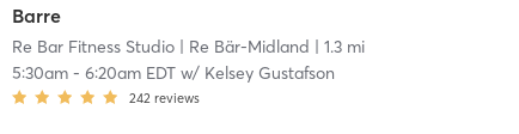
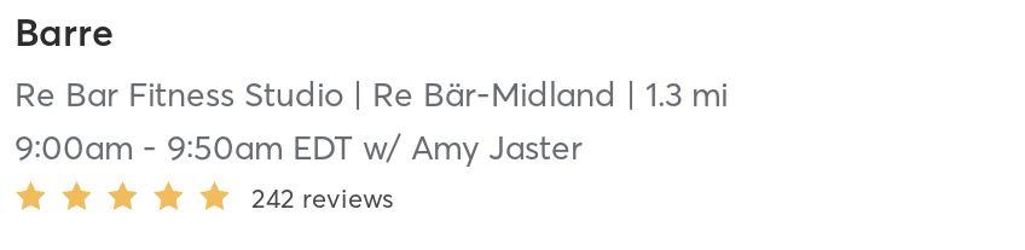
[11,63,334,84] 5:30am - 6:20am EDT w/ Kelsey Gustafson -> [15,126,583,170] 9:00am - 9:50am EDT w/ Amy Jaster

